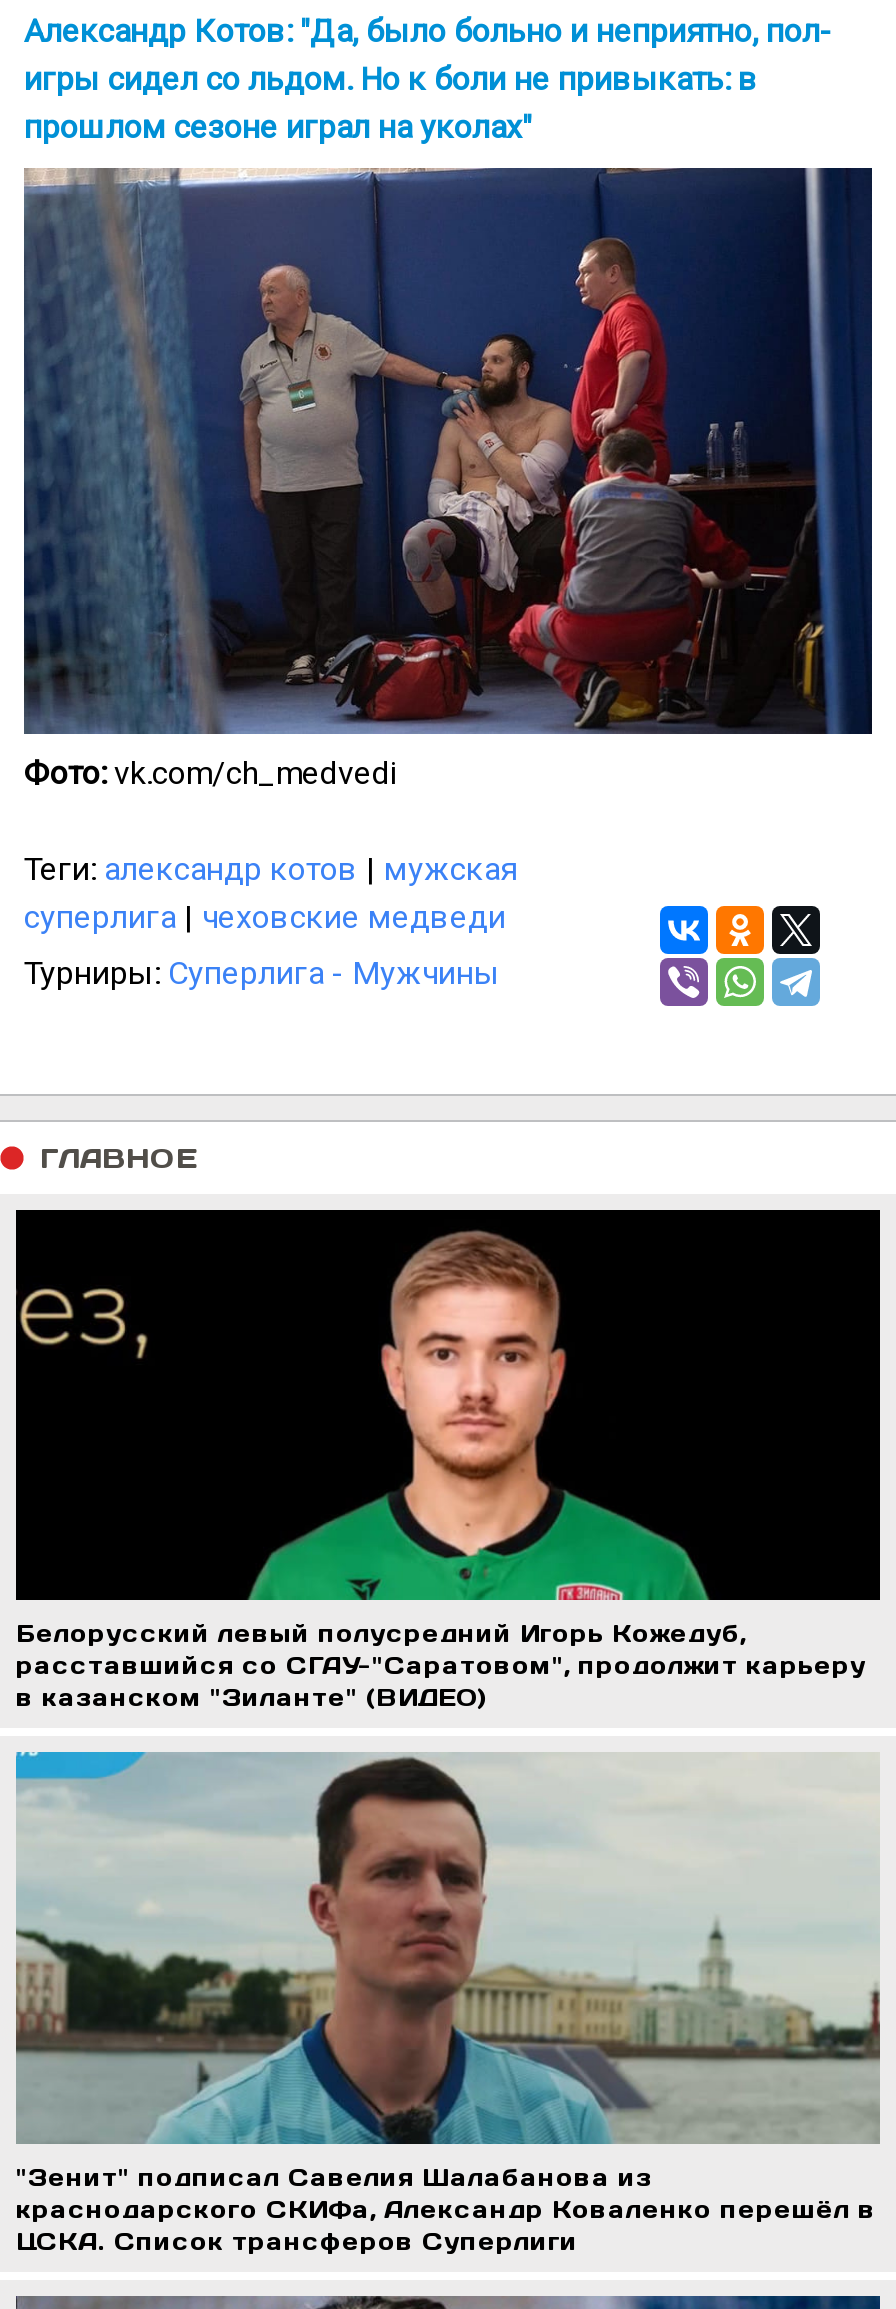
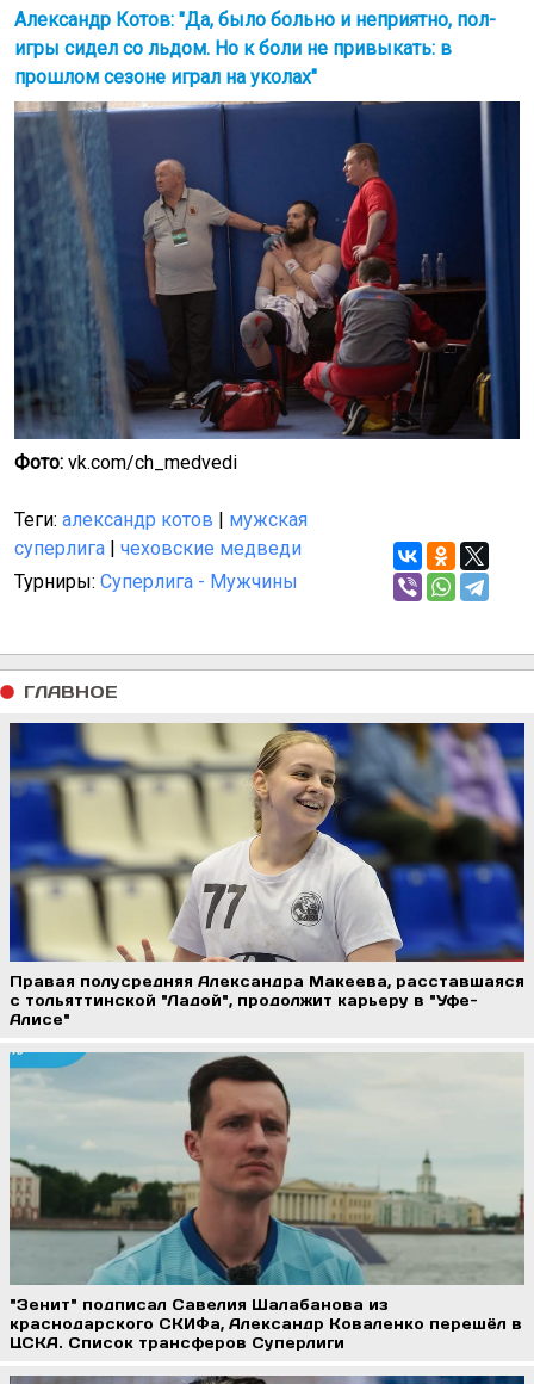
[14,1210,882,1710] [image] | Белорусский левый полусредний Игорь Кожедуб, | расставшийся со СГАУ-"Саратовом", продолжит карьеру | в казанском "Зиланте" (ВИДЕО) -> [8,723,526,1027] [image] | Правая полусредняя Александра Макеева, расставшаяся | с тольяттинской "Ладой", продолжит карьеру в "Уфе- | Алисе"

